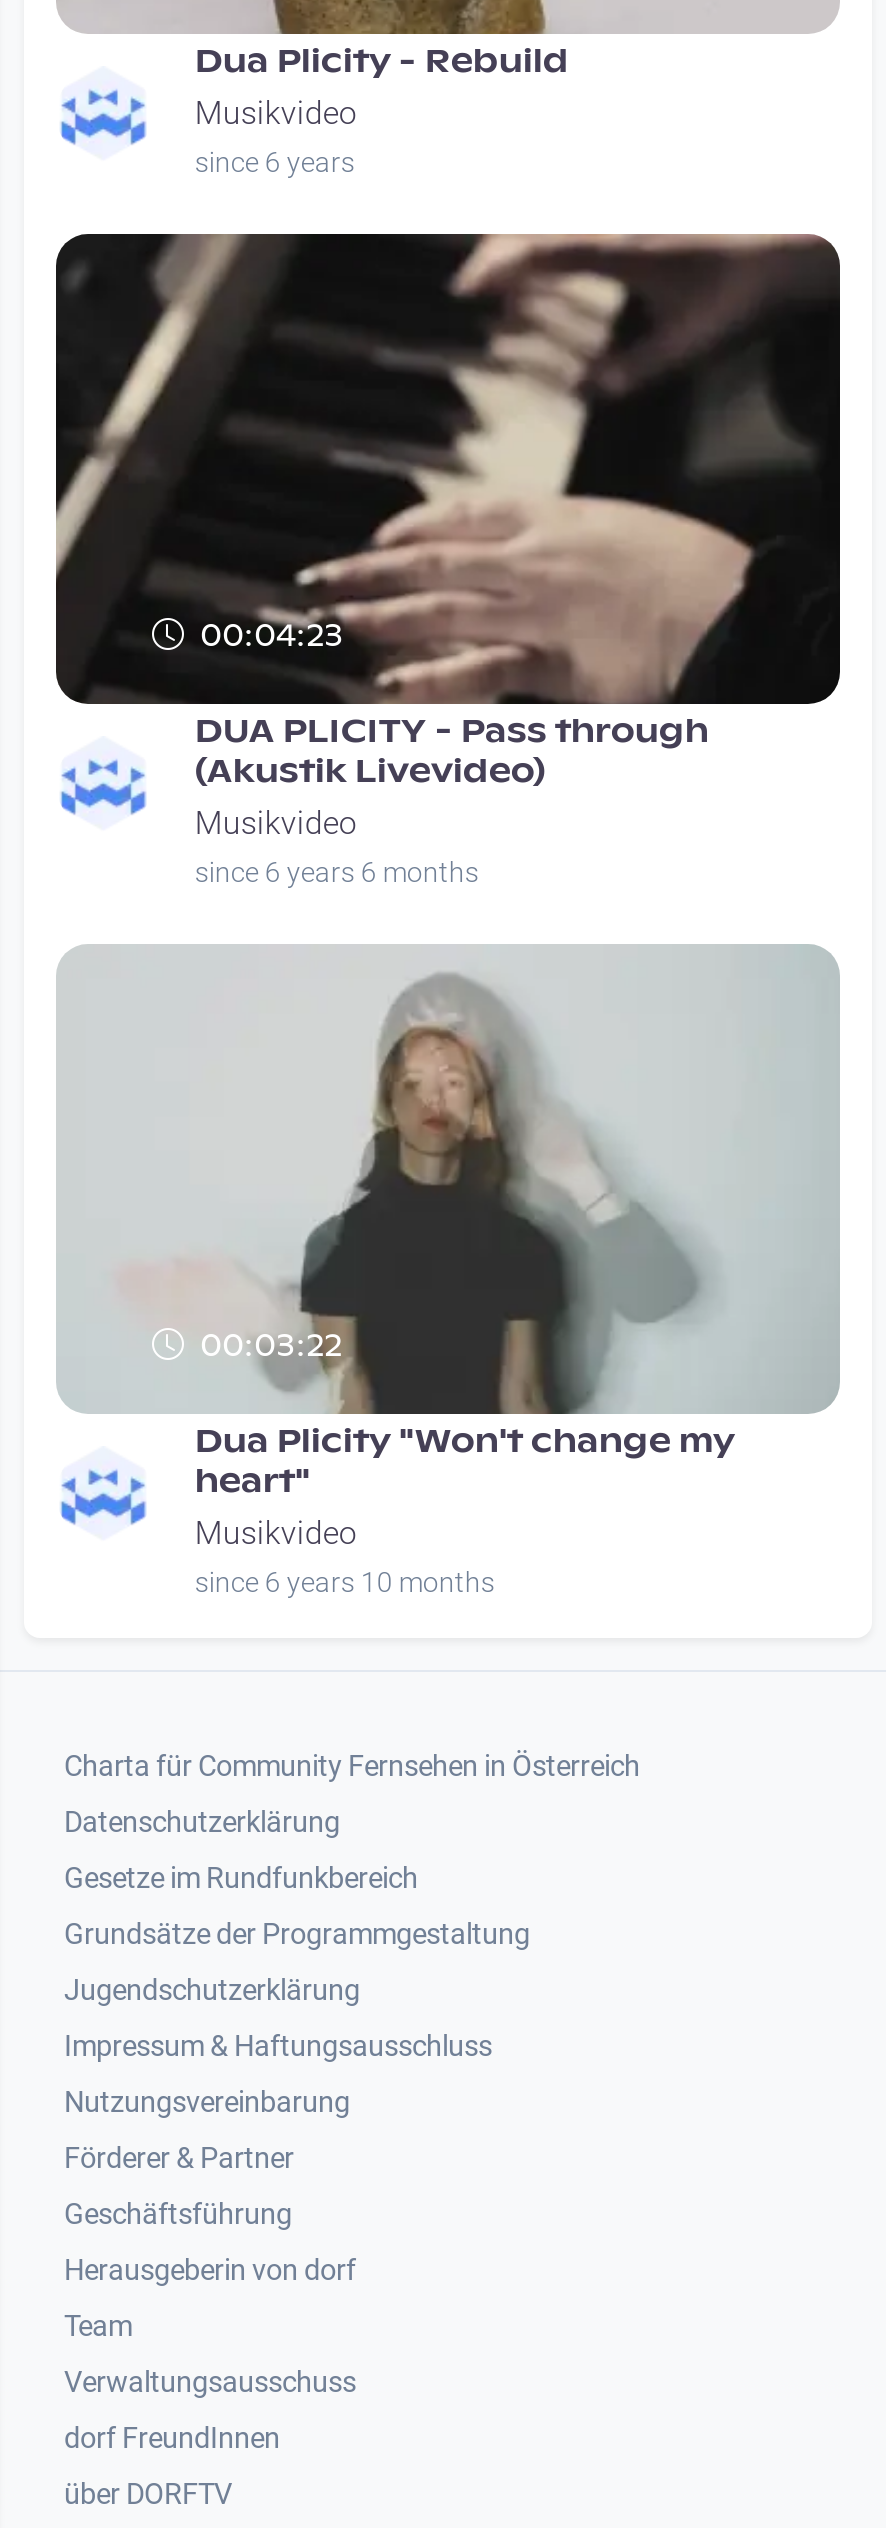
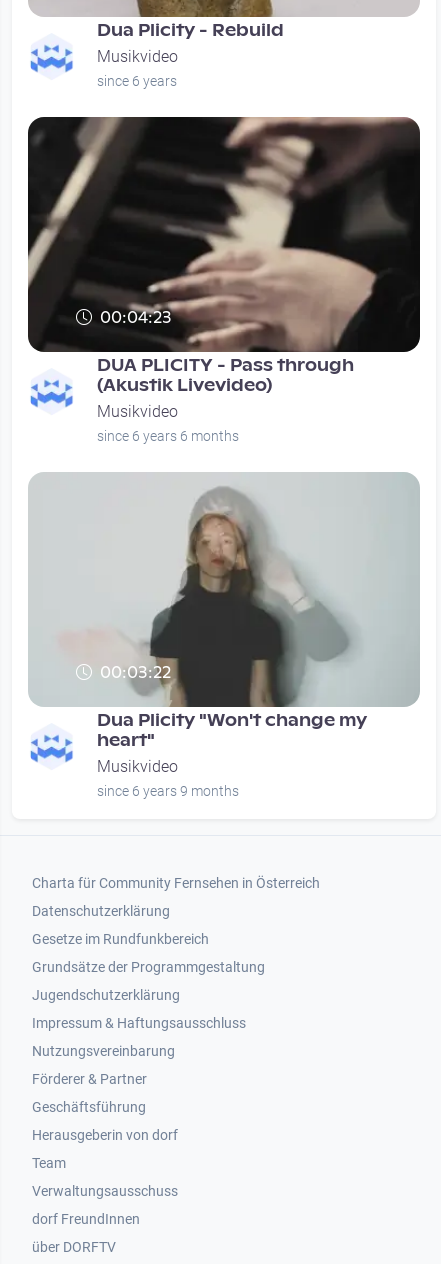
[195,1566,495,1598] since 6 years 10 months -> [97,783,239,799] since 6 years 9 months

